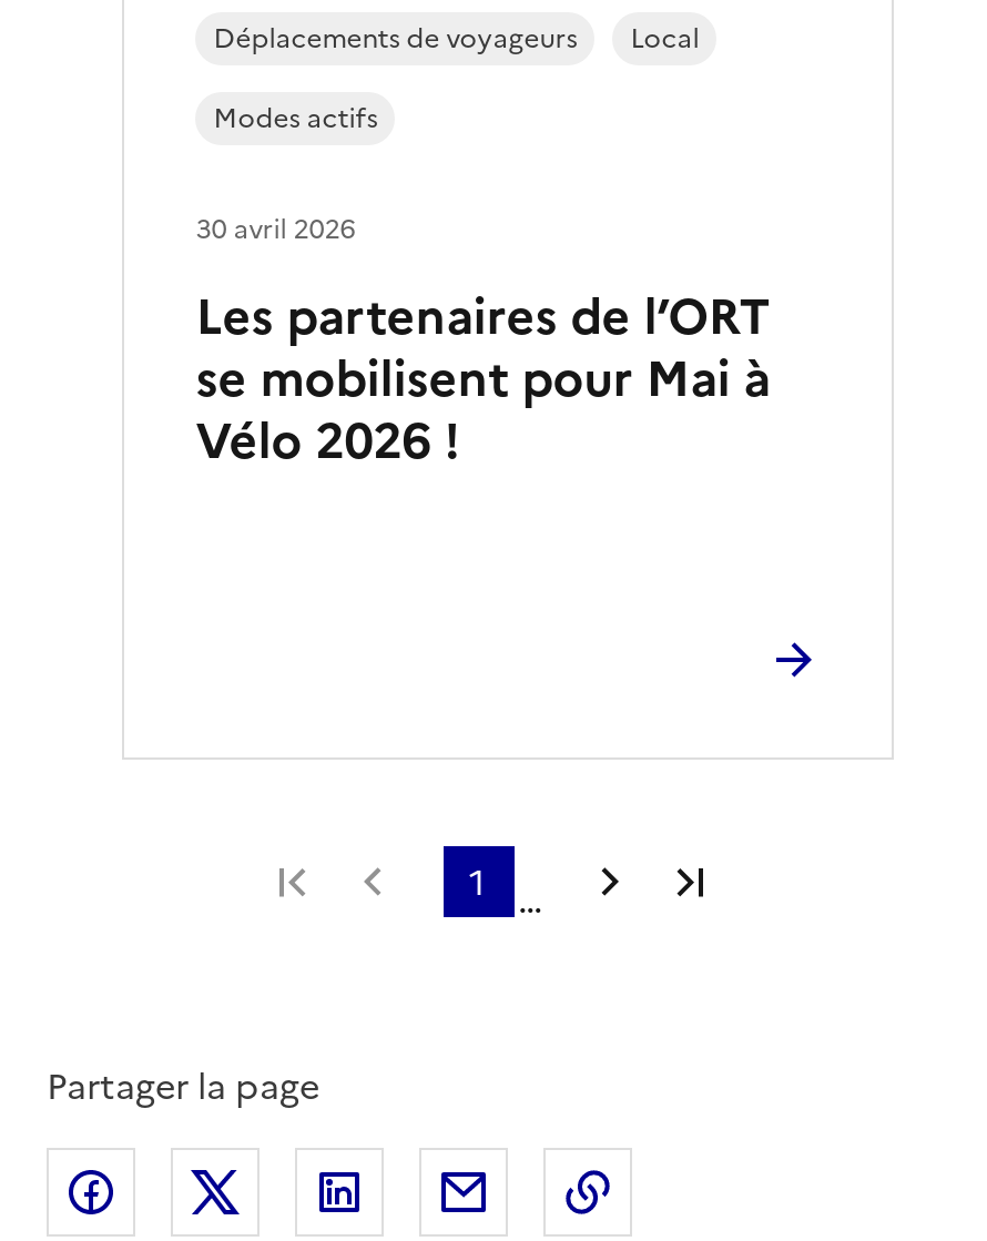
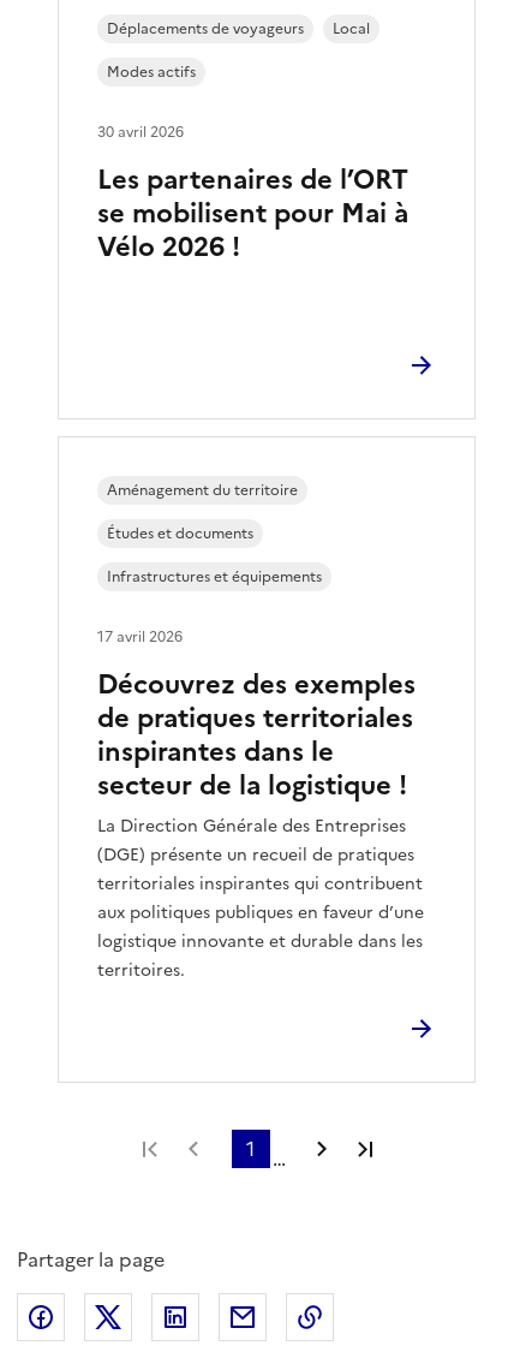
none -> [98,664,424,982] Découvrez des exemples | de pratiques territoriales | inspirantes dans le | secteur de la logistique ! | La Direction Générale des Entreprises | (DGE) présente un recueil de pratiques | territoriales inspirantes qui contribuent | aux politiques publiques en faveur d’une | logistique innovante et durable dans les | territoires.
none -> [98,479,322,647] Aménagement du territoire | Études et documents | Infrastructures et équipements | 17 avril 2026

